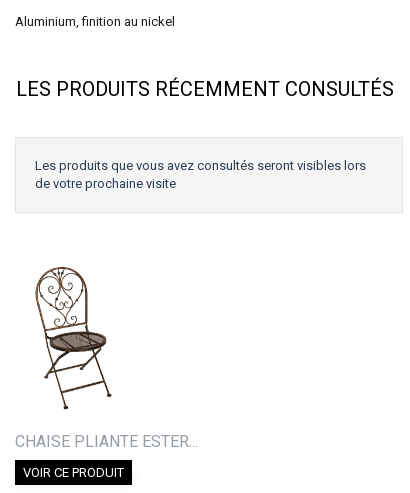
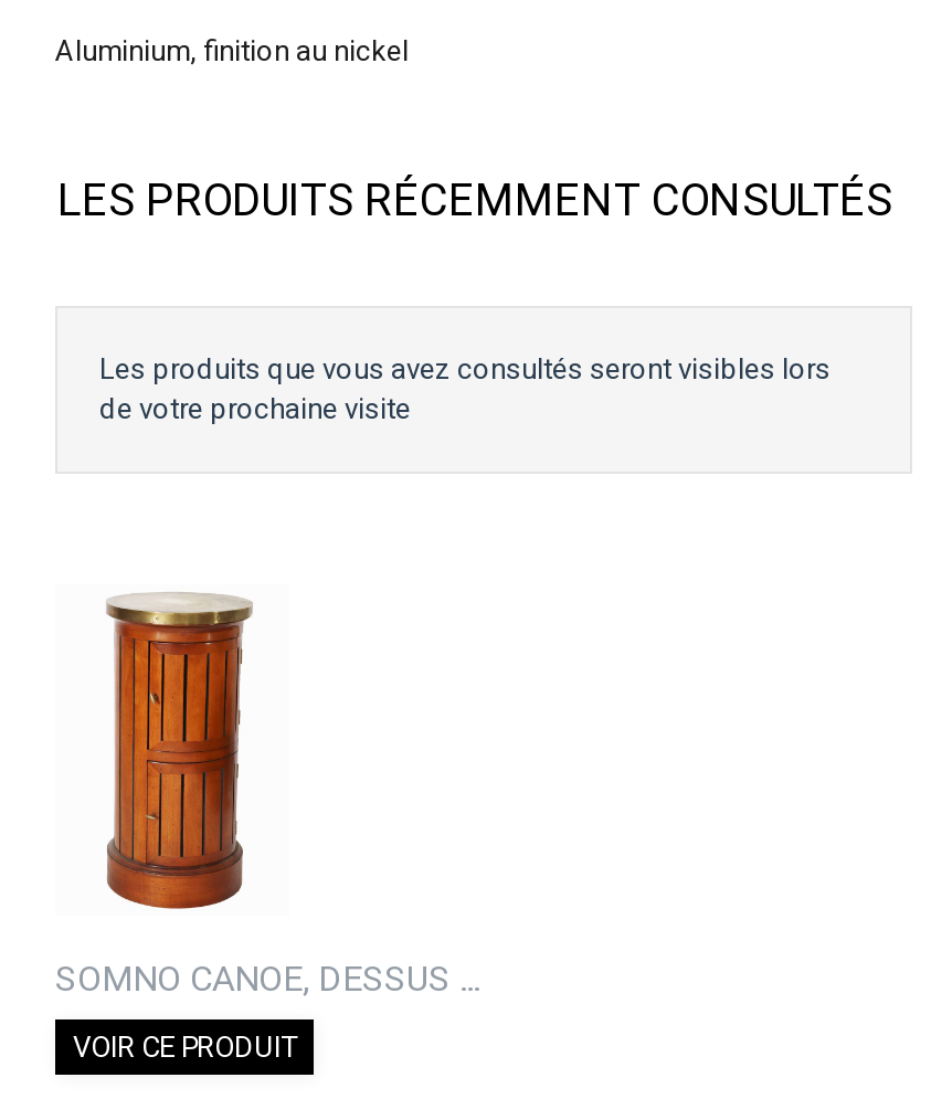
[15,267,198,451] [image] | CHAISE PLIANTE ESTER... -> [55,591,479,1001] [image] | SOMNO CANOE, DESSUS ...

